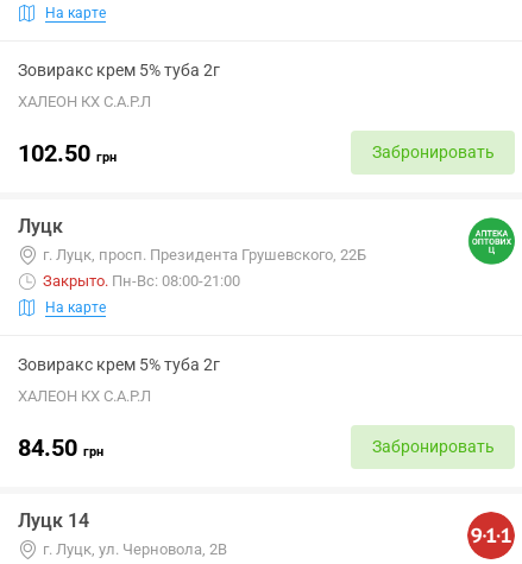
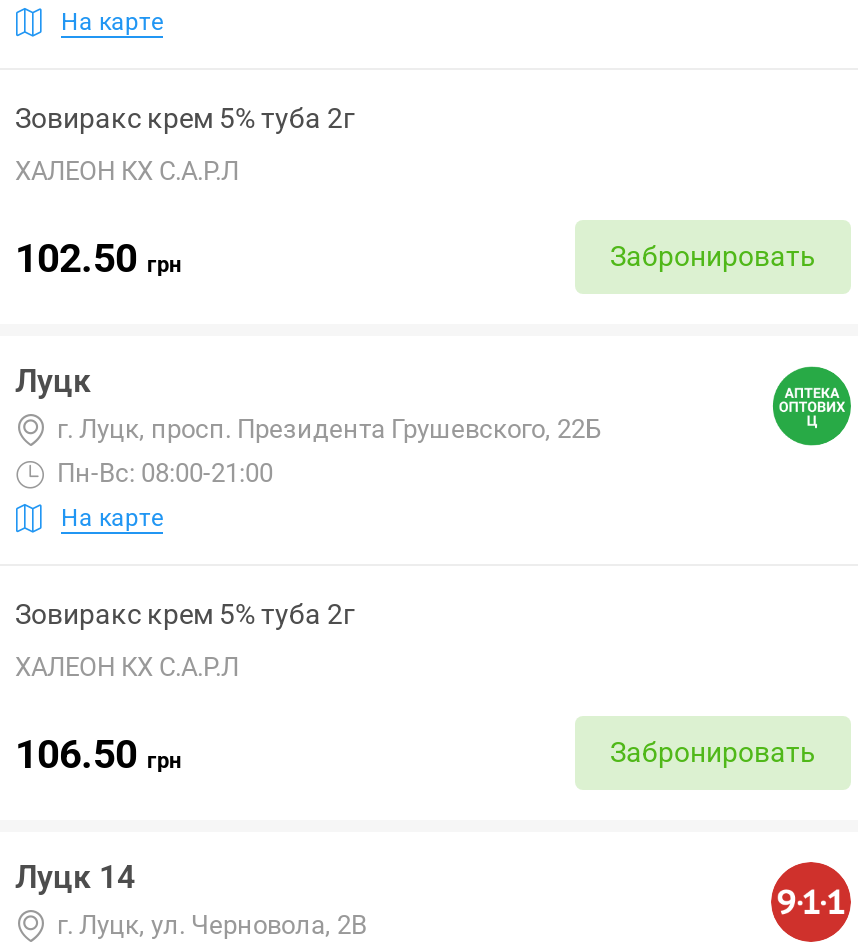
[43,272,240,290] Закрыто. Пн-Вс: 08:00-21:00 -> [57,458,273,488] Пн-Вс: 08:00-21:00
[18,433,103,461] 84.50 грн -> [15,729,181,777] 106.50 грн

